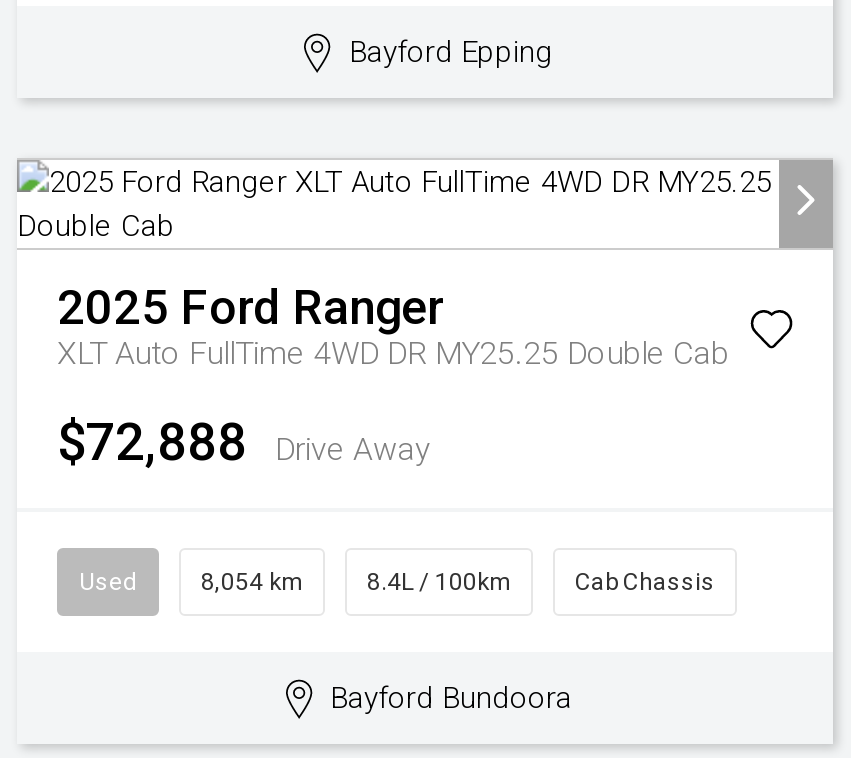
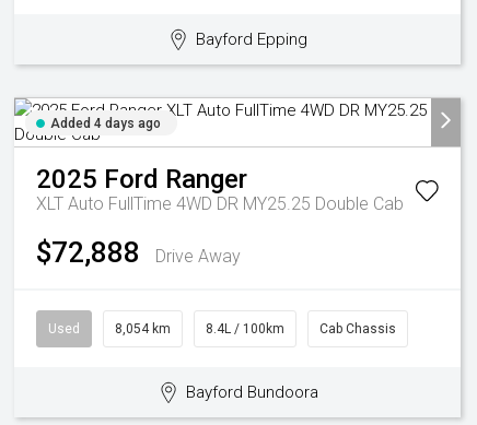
none -> [50,116,161,131] Added 4 days ago

